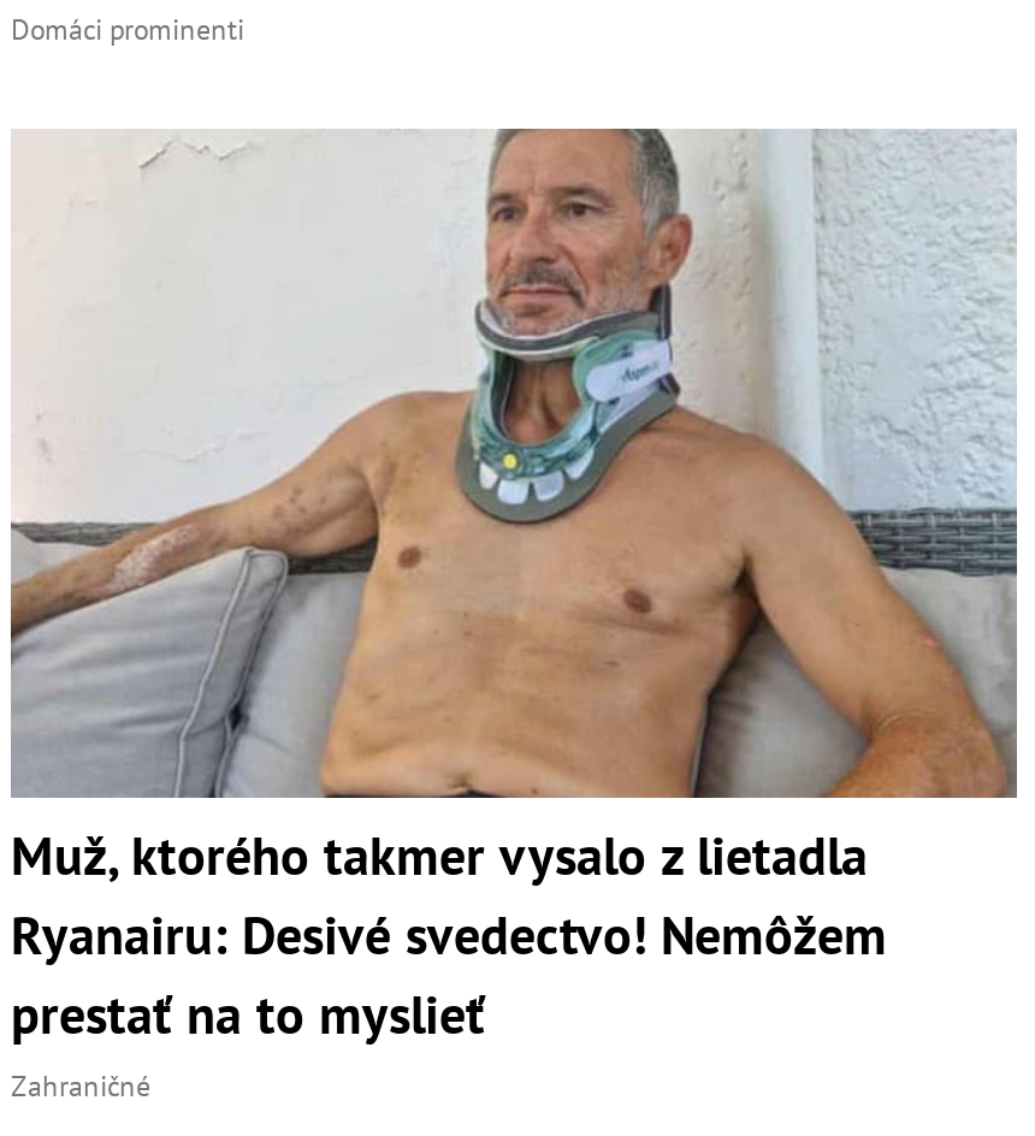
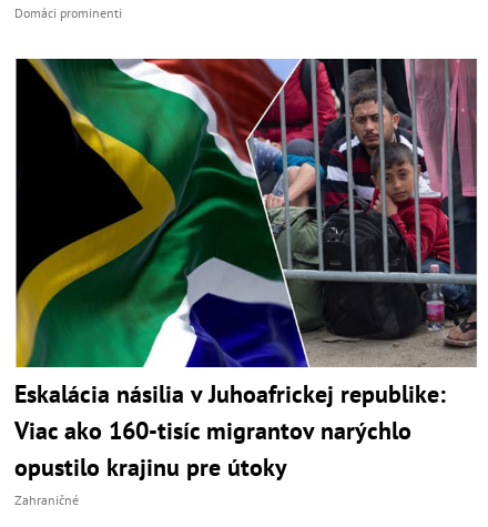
[11,128,1019,1048] [image] | Muž, ktorého takmer vysalo z lietadla | Ryanairu: Desivé svedectvo! Nemôžem | prestať na to myslieť -> [14,58,478,483] [image] | Eskalácia násilia v Juhoafrickej republike: | Viac ako 160-tisíc migrantov narýchlo | opustilo krajinu pre útoky

